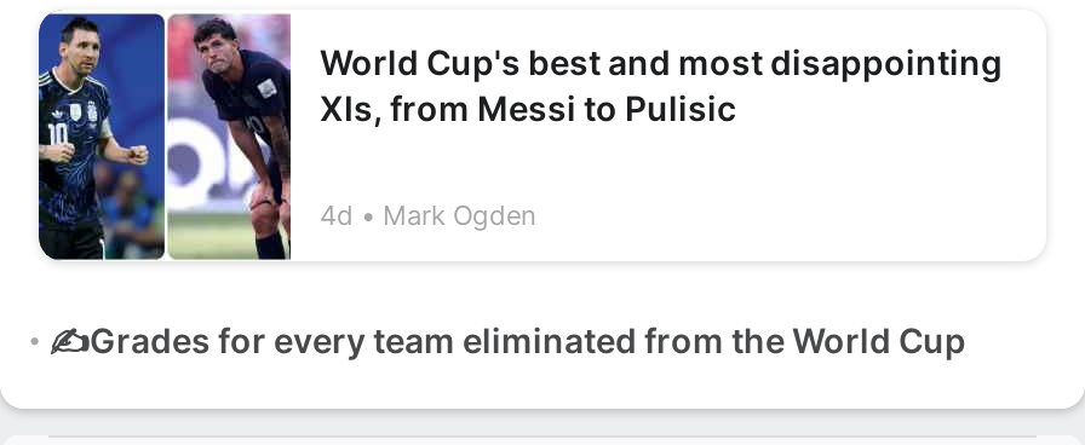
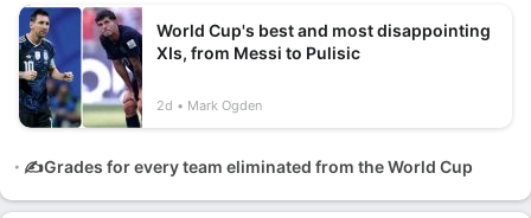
[320,198,535,231] 4d Mark Ogden -> [156,97,262,113] 2d Mark Ogden

